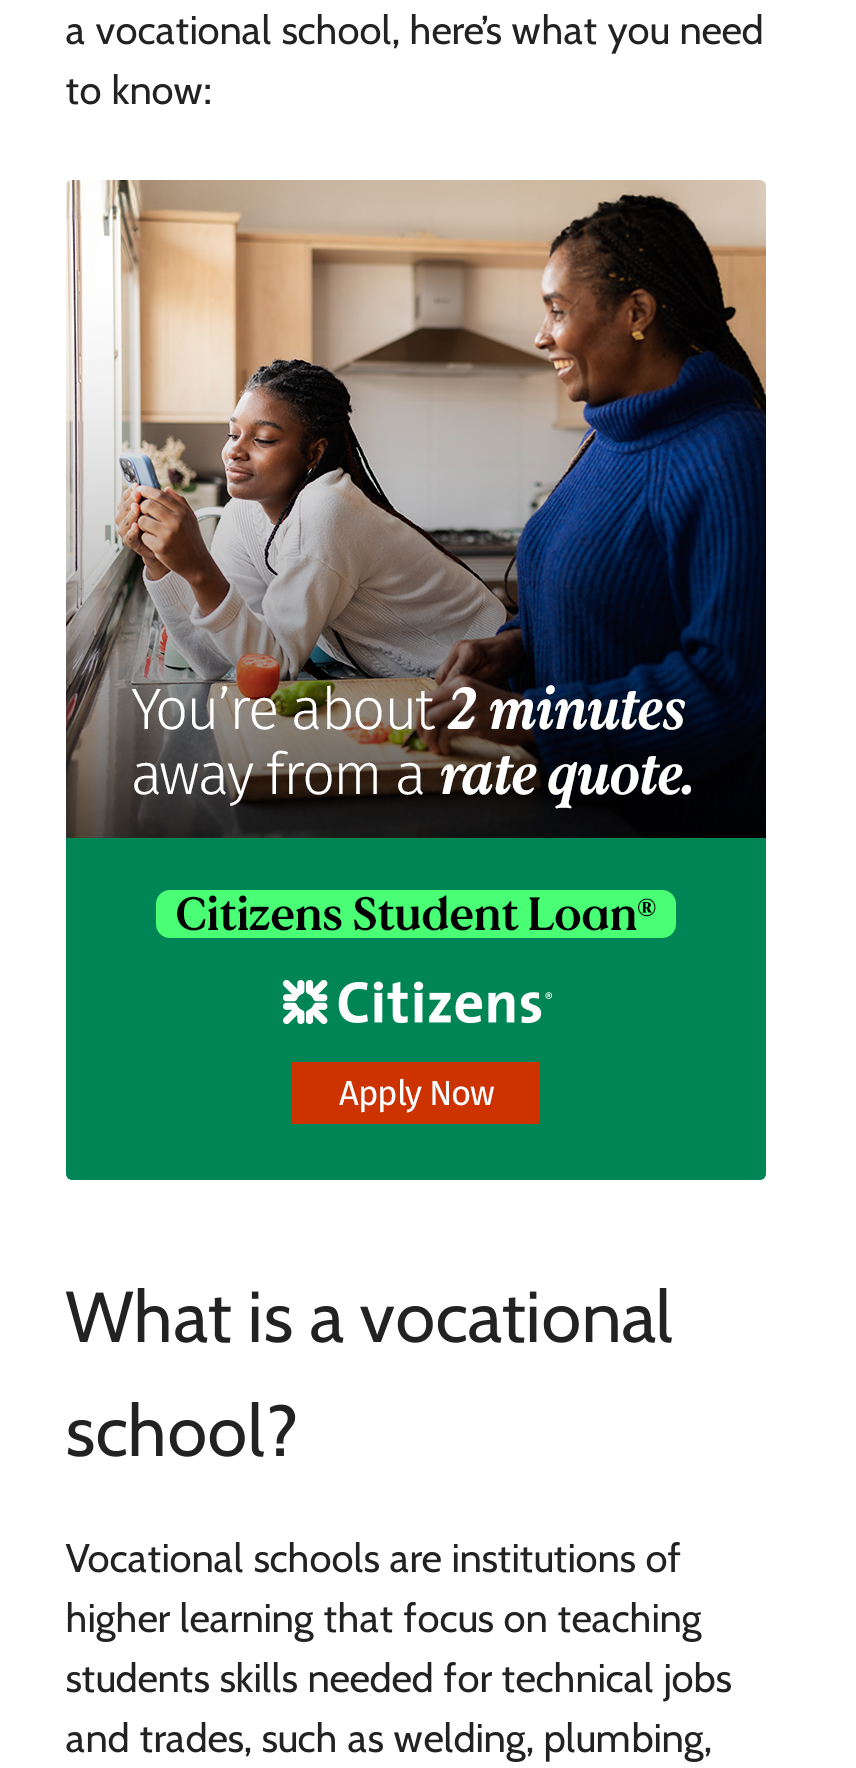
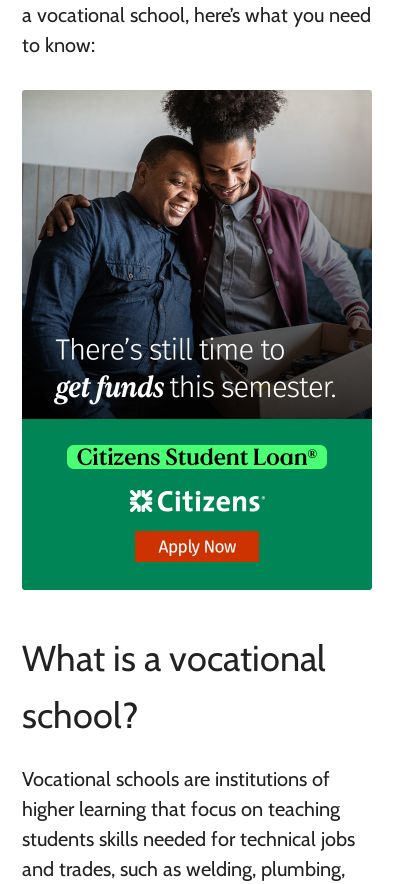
[64,180,768,838] [image] -> [21,89,373,419] [image]

